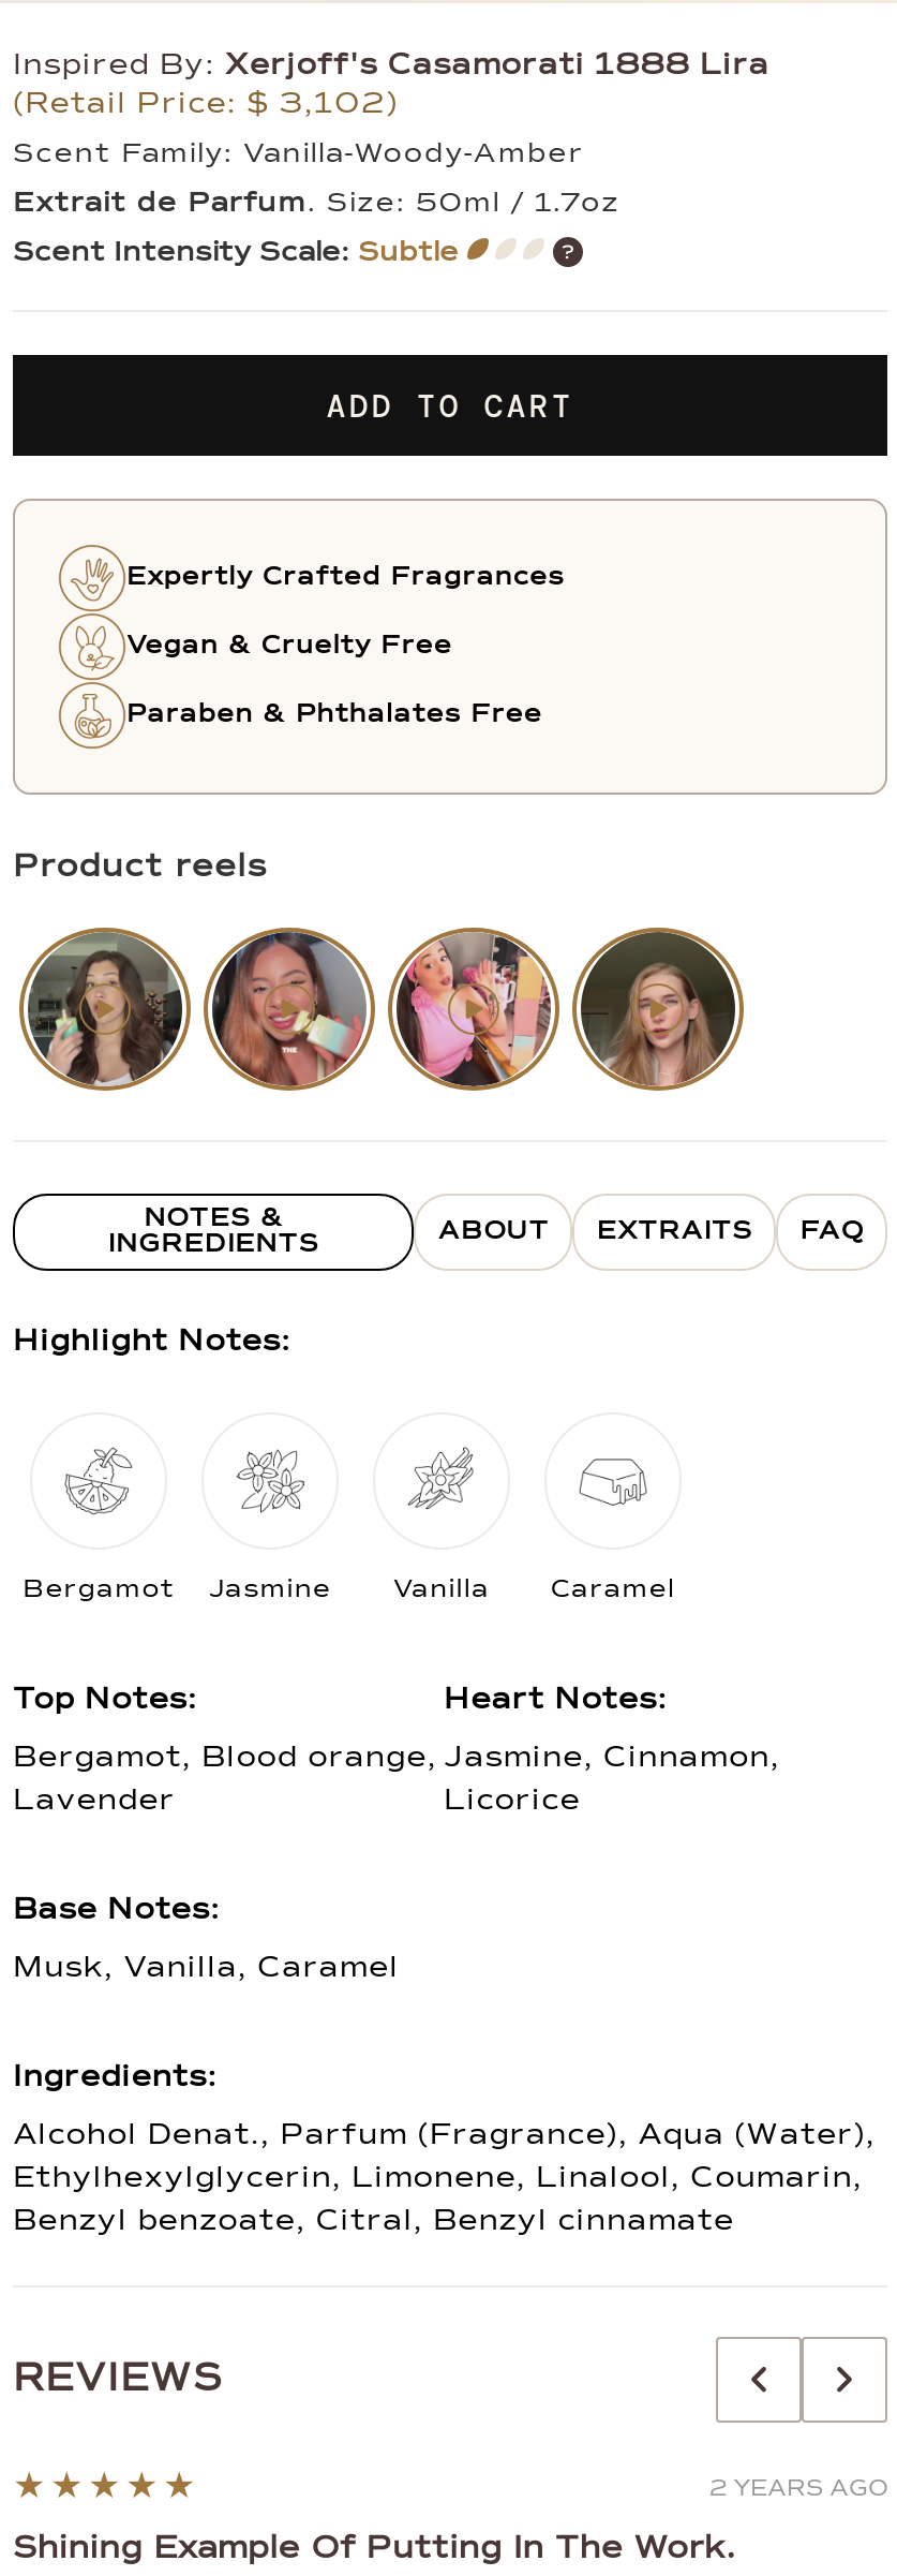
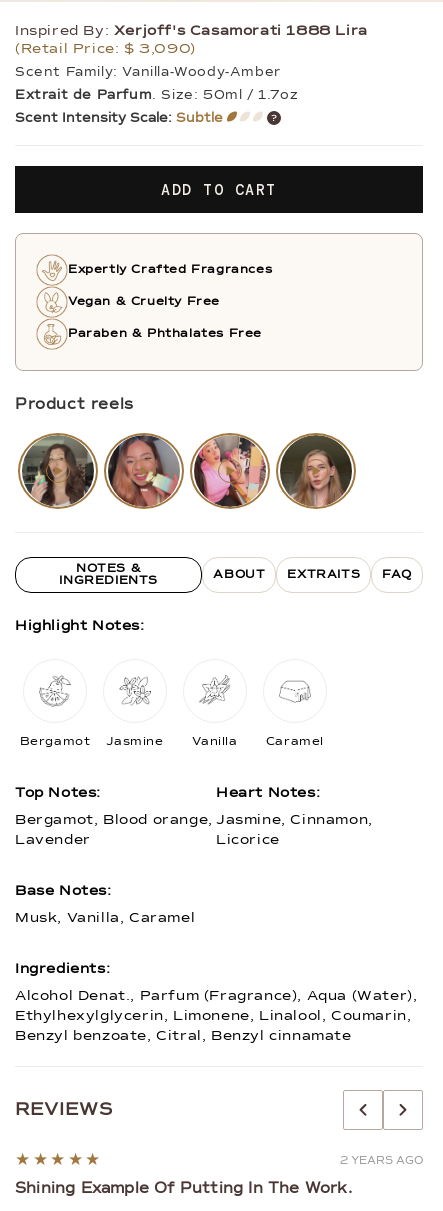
[13,89,398,119] (Retail Price: $ 3,102) -> [15,42,196,56] (Retail Price: $ 3,090)

